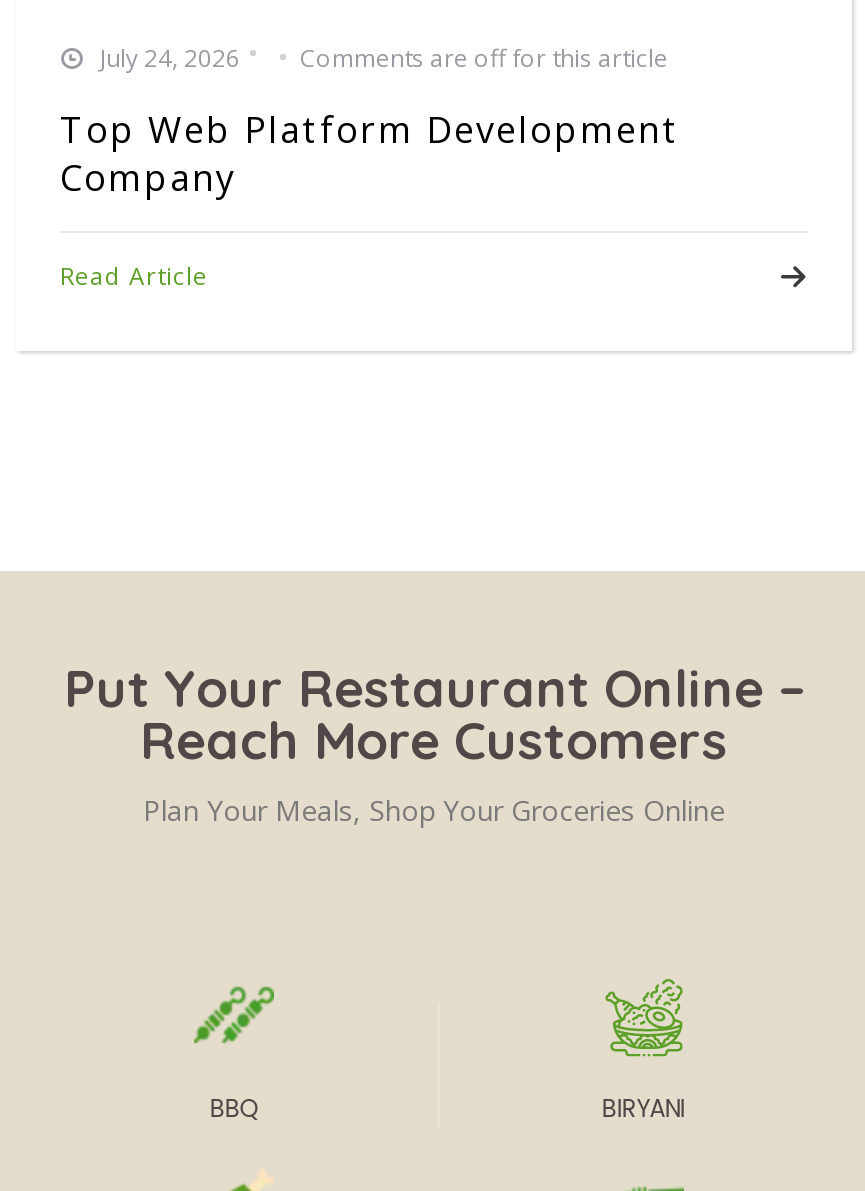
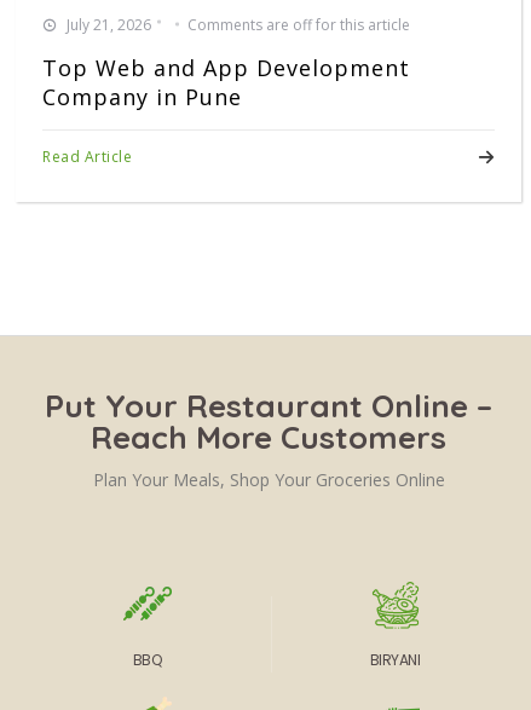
[94,40,668,74] July 24, 2026 Comments are off for this article -> [63,14,410,35] July 21, 2026 Comments are off for this article
[60,104,680,200] Top Web Platform Development | Company -> [42,53,410,111] Top Web and App Development | Company in Pune

